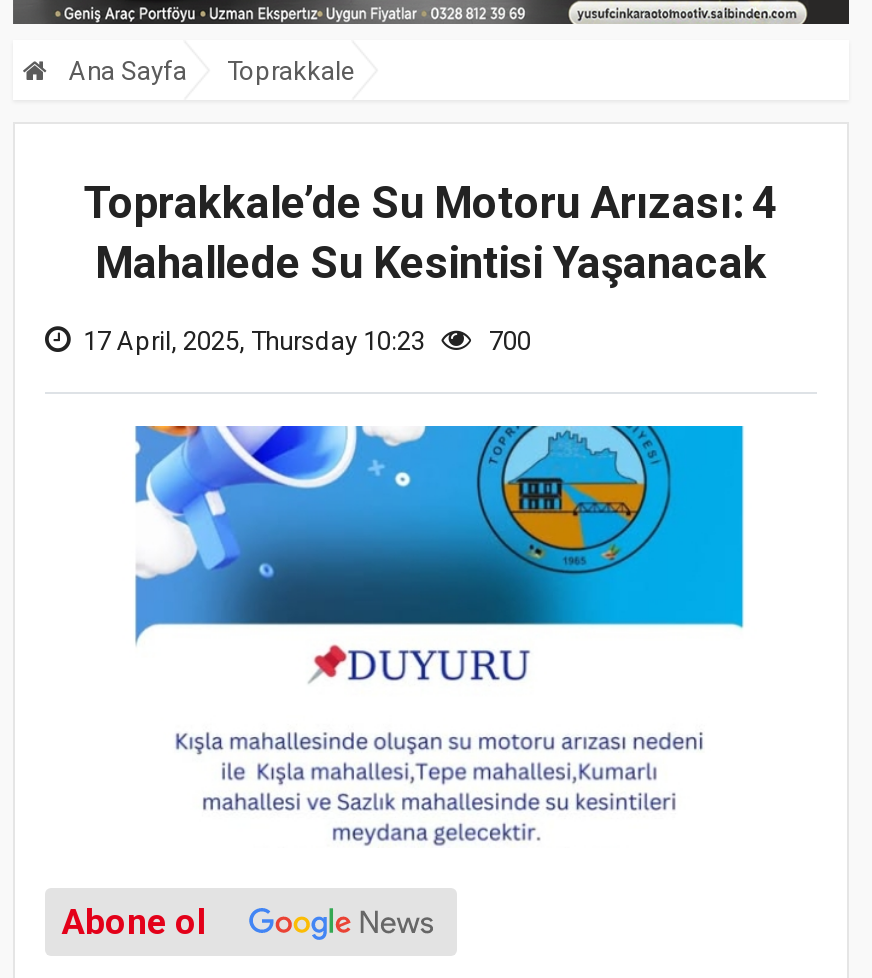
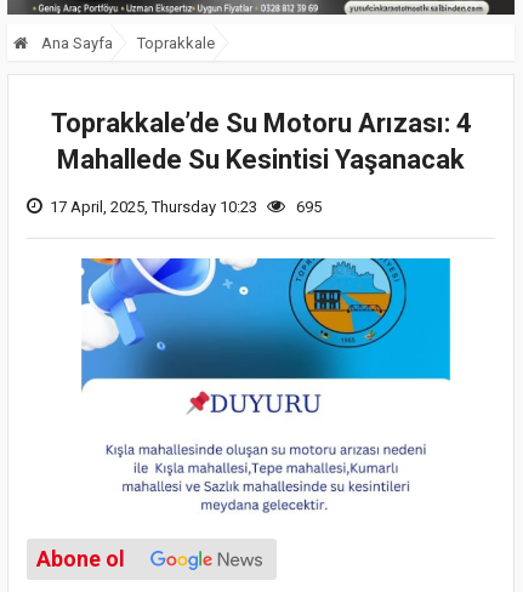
[83,326,531,356] 17 April, 2025, Thursday 10:23 700 -> [50,198,322,216] 17 April, 2025, Thursday 10:23 695

